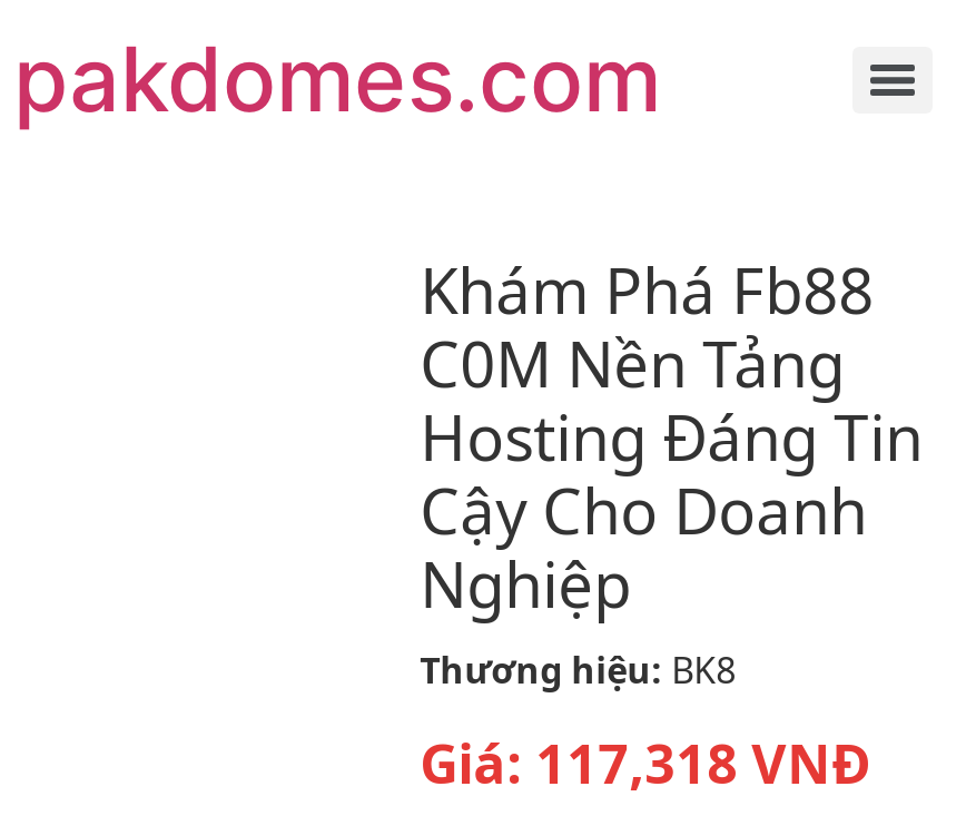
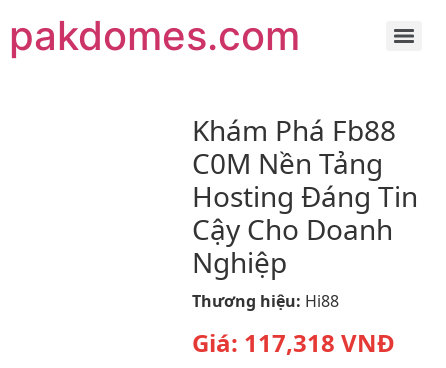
[420,646,736,695] Thương hiệu: BK8 -> [192,290,339,312] Thương hiệu: Hi88

